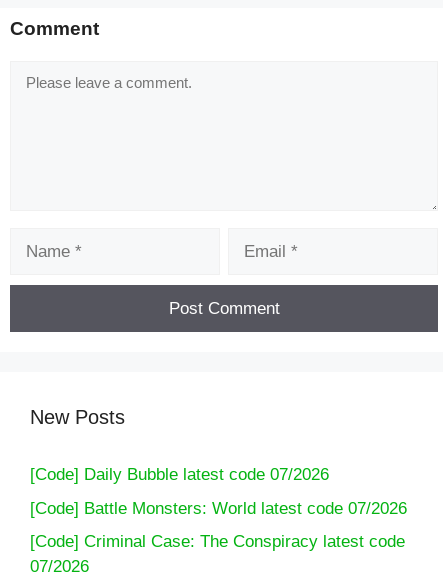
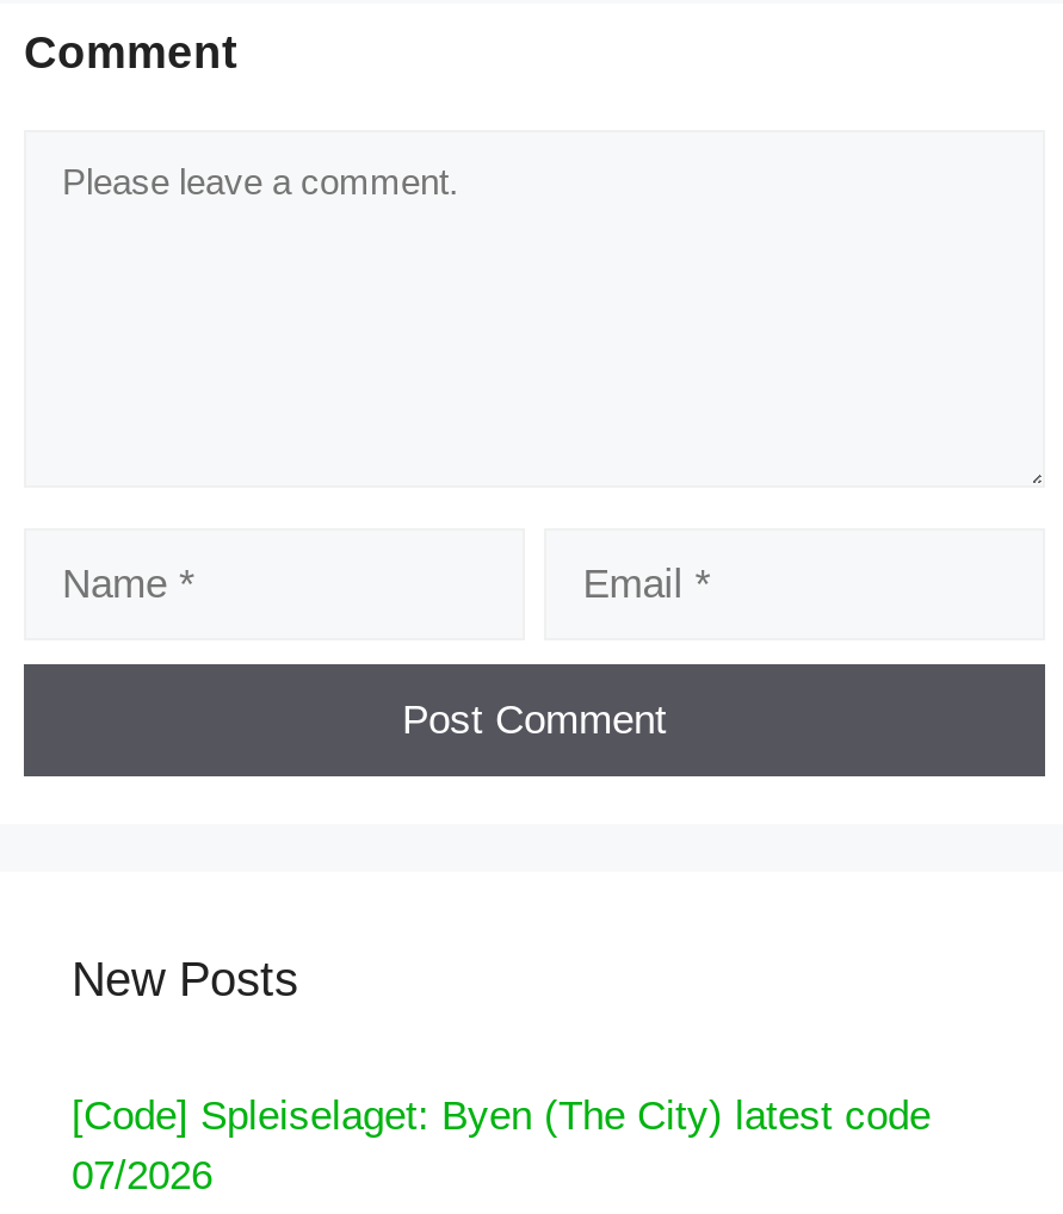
[30,465,407,551] [Code] Daily Bubble latest code 07/2026 | [Code] Battle Monsters: World latest code 07/2026 | [Code] Criminal Case: The Conspiracy latest code -> [72,1092,931,1138] [Code] Spleiselaget: Byen (The City) latest code

